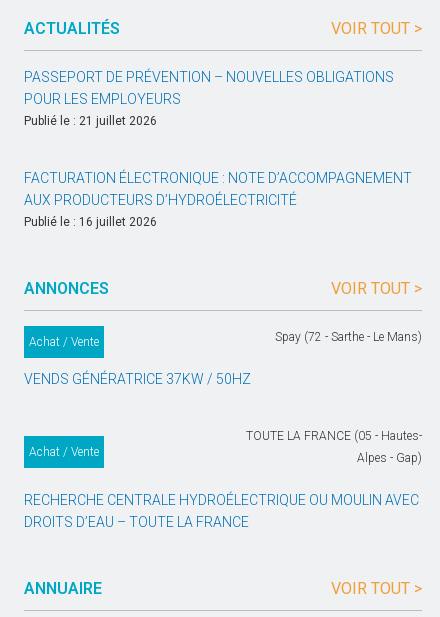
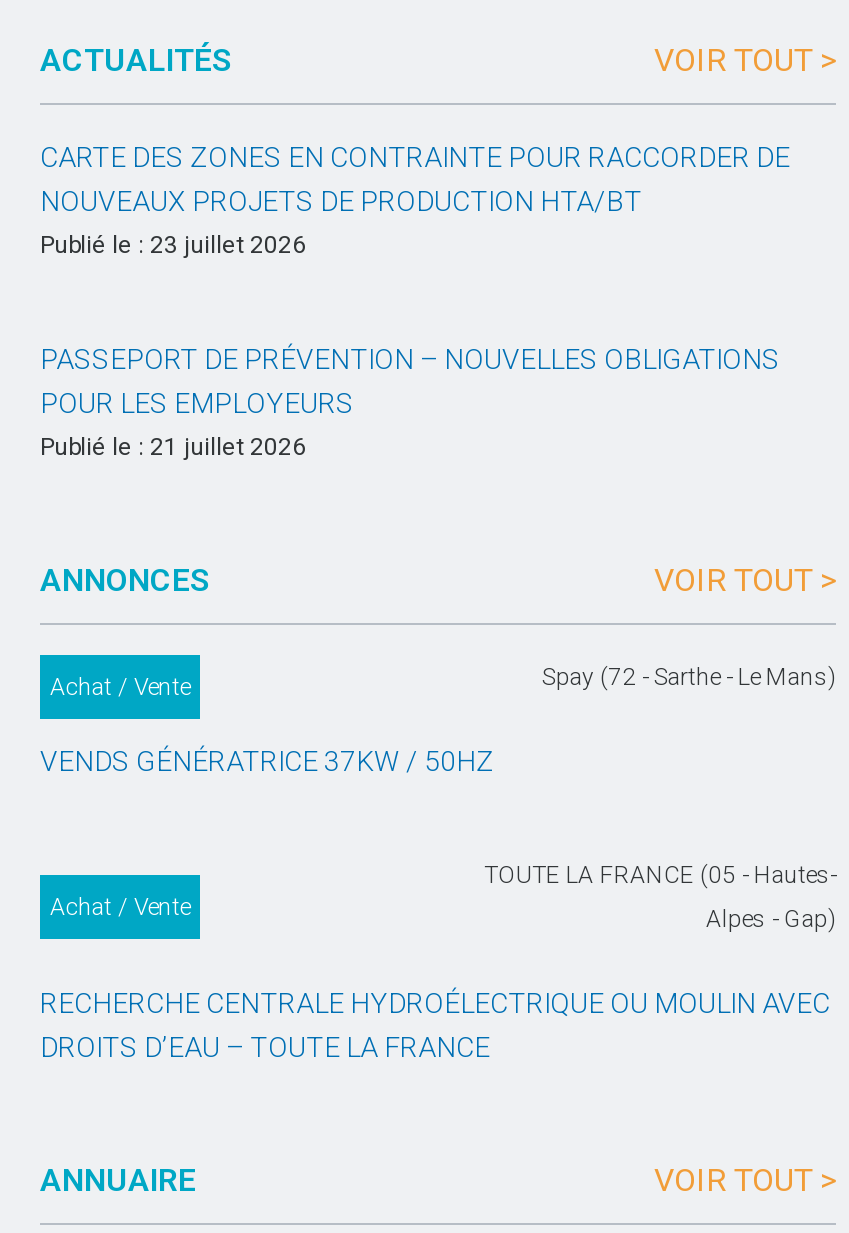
none -> [40,141,790,259] CARTE DES ZONES EN CONTRAINTE POUR RACCORDER DE | NOUVEAUX PROJETS DE PRODUCTION HTA/BT | Publié le : 23 juillet 2026
moved [24,69,394,128] -> [40,343,780,461]: PASSEPORT DE PRÉVENTION – NOUVELLES OBLIGATIONS | POUR LES EMPLOYEURS | Publié le : 21 juillet 2026
[24,170,412,229] FACTURATION ÉLECTRONIQUE : NOTE D’ACCOMPAGNEMENT | AUX PRODUCTEURS D’HYDROÉLECTRICITÉ | Publié le : 16 juillet 2026 -> none

